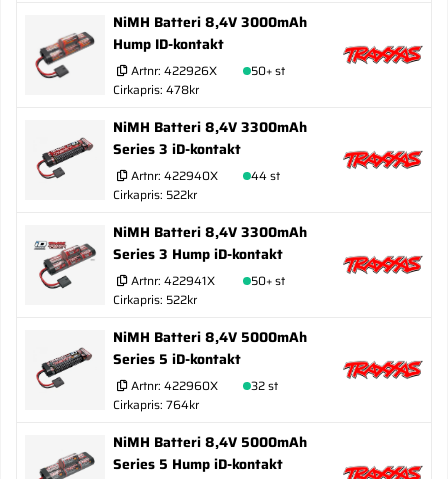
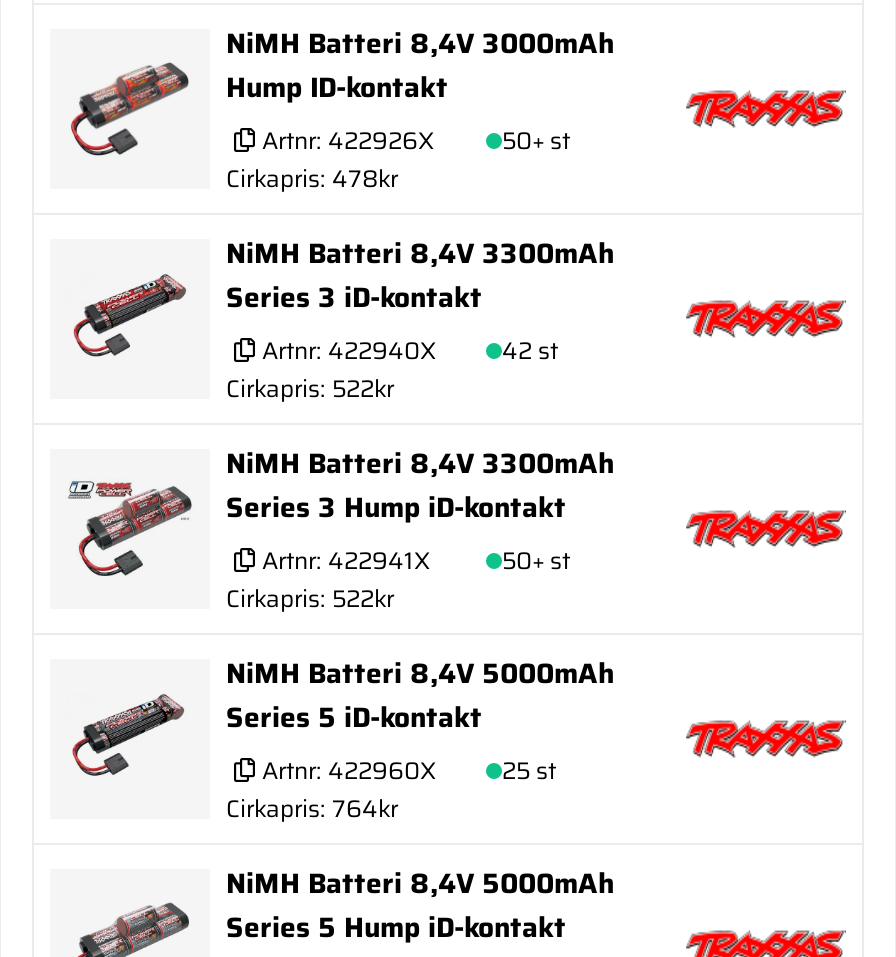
[131,166,280,185] Artnr: 422940X 44 st -> [262,332,558,370] Artnr: 422940X 42 st
[131,376,278,395] Artnr: 422960X 32 st -> [262,752,556,790] Artnr: 422960X 25 st

